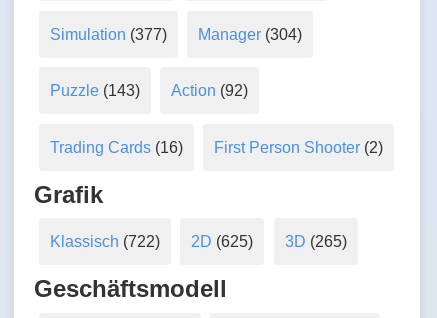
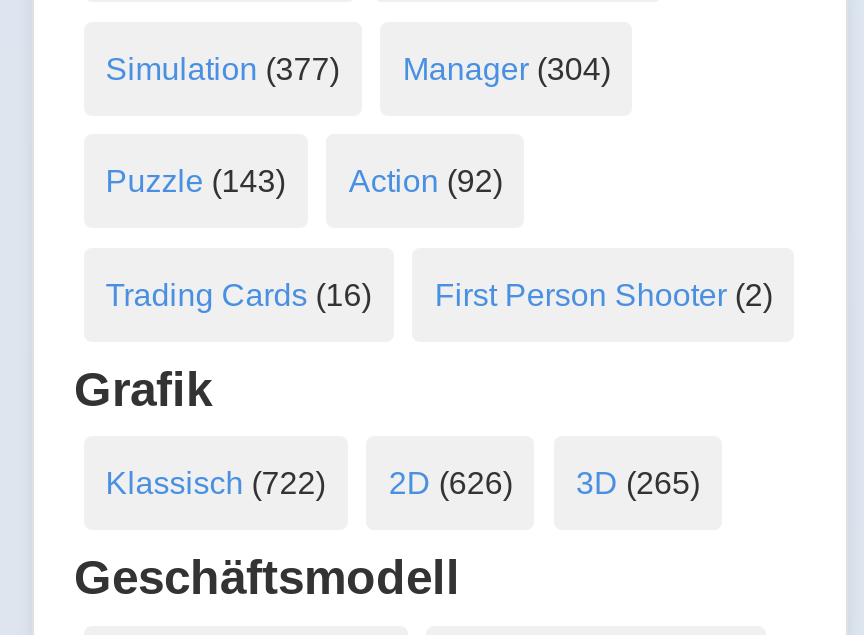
[50,233,347,250] Klassisch (722) 2D (625) 3D (265) -> [106,467,700,501] Klassisch (722) 2D (626) 3D (265)

